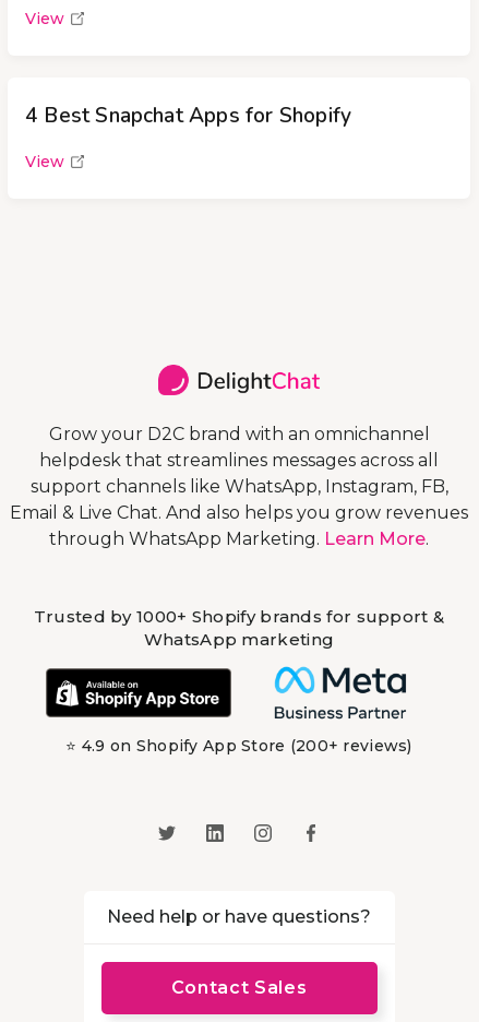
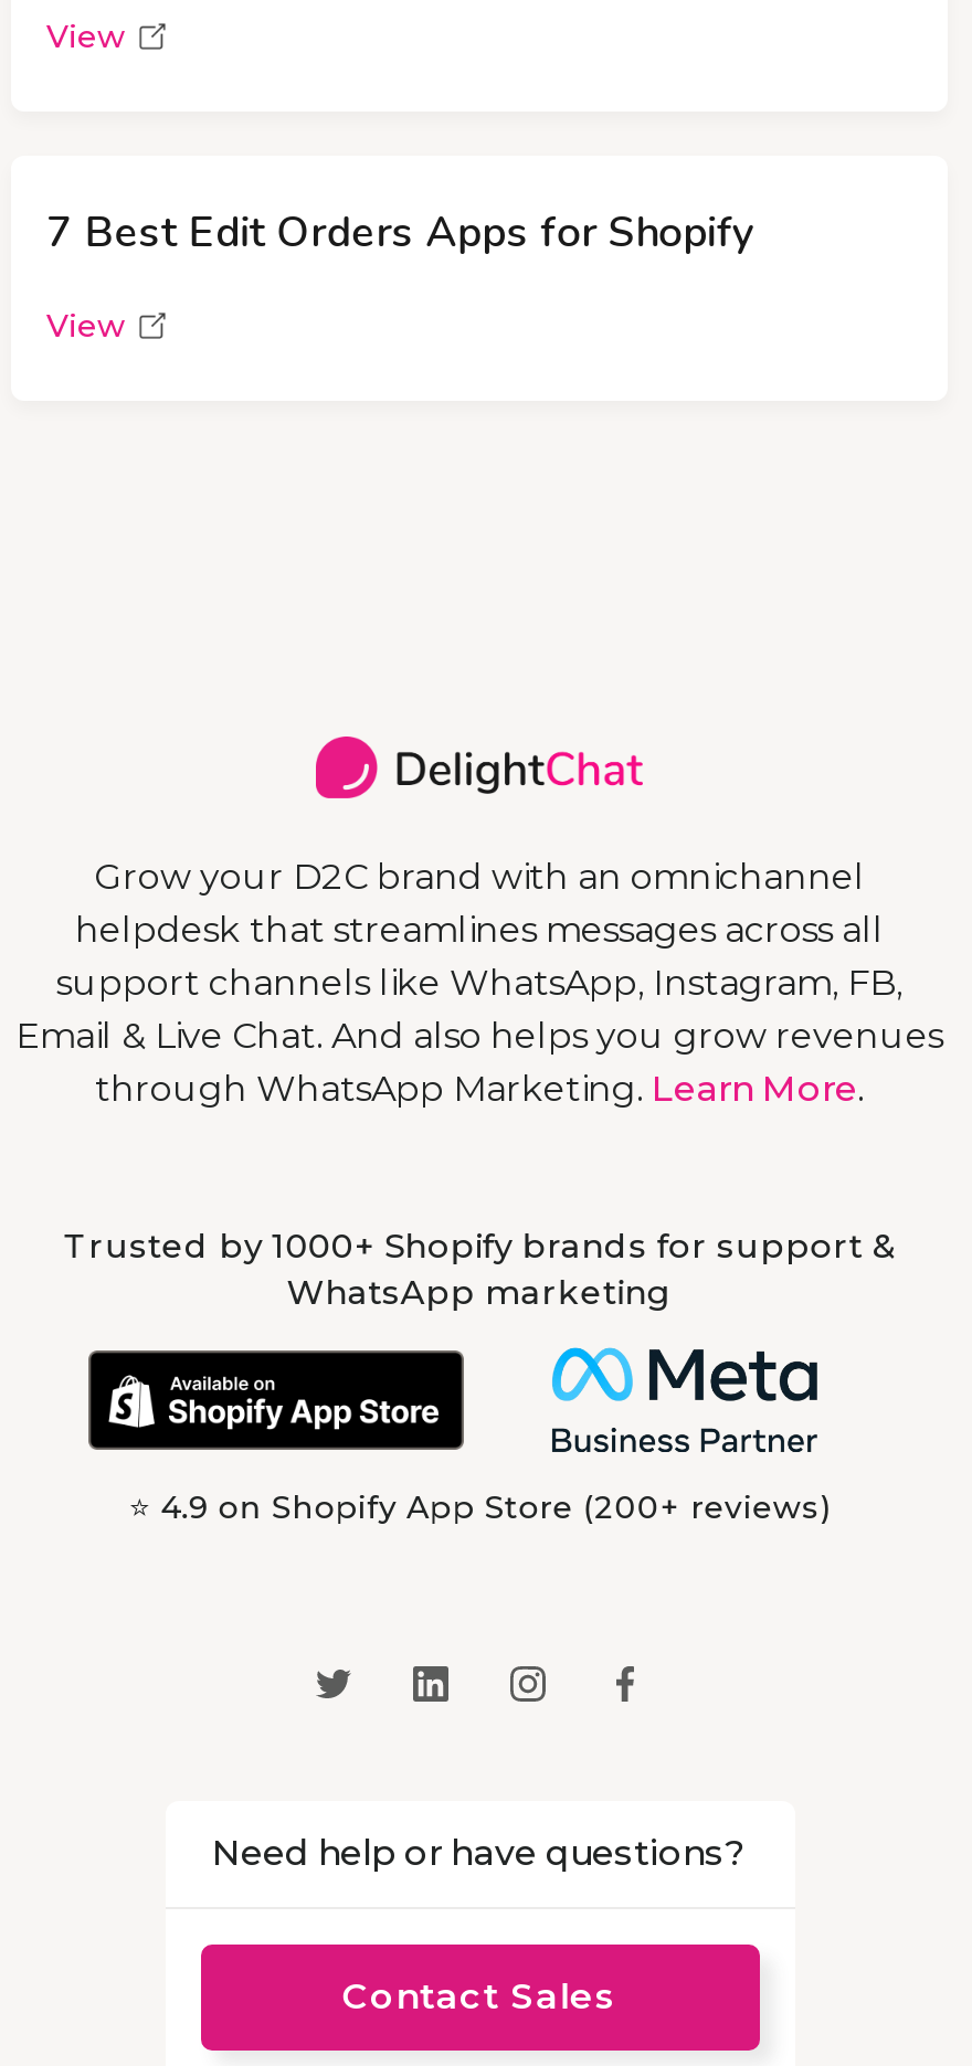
[25,102,352,130] 4 Best Snapchat Apps for Shopify -> [46,205,755,262] 7 Best Edit Orders Apps for Shopify

